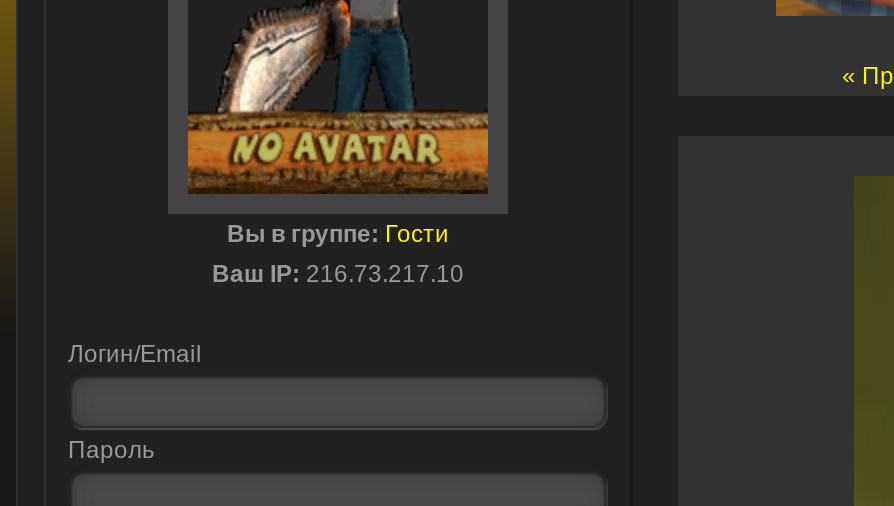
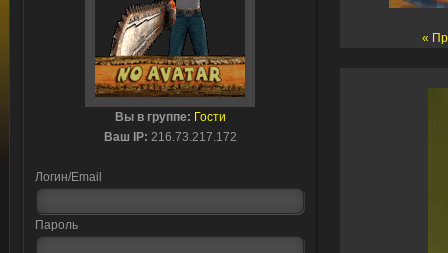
[212,260,464,288] Ваш IP: 216.73.217.10 -> [103,130,236,144] Ваш IP: 216.73.217.172

